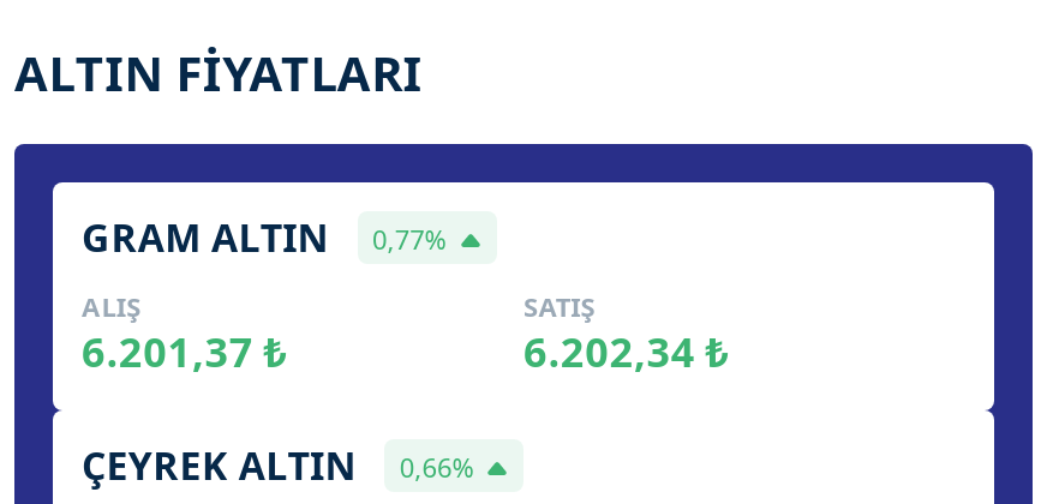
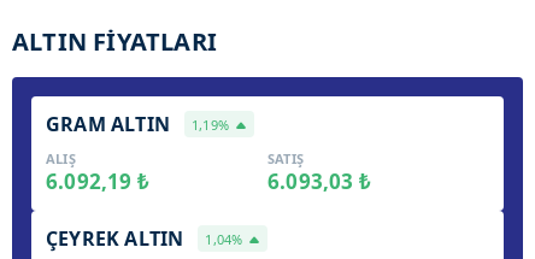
[82,211,447,264] GRAM ALTIN 0,77% -> [46,111,229,137] GRAM ALTIN 1,19%
[82,324,288,379] 6.201,37 ₺ -> [46,167,149,195] 6.092,19 ₺
[523,324,730,379] 6.202,34 ₺ -> [267,167,371,195] 6.093,03 ₺
[82,439,474,492] ÇEYREK ALTIN 0,66% -> [46,225,243,252] ÇEYREK ALTIN 1,04%

